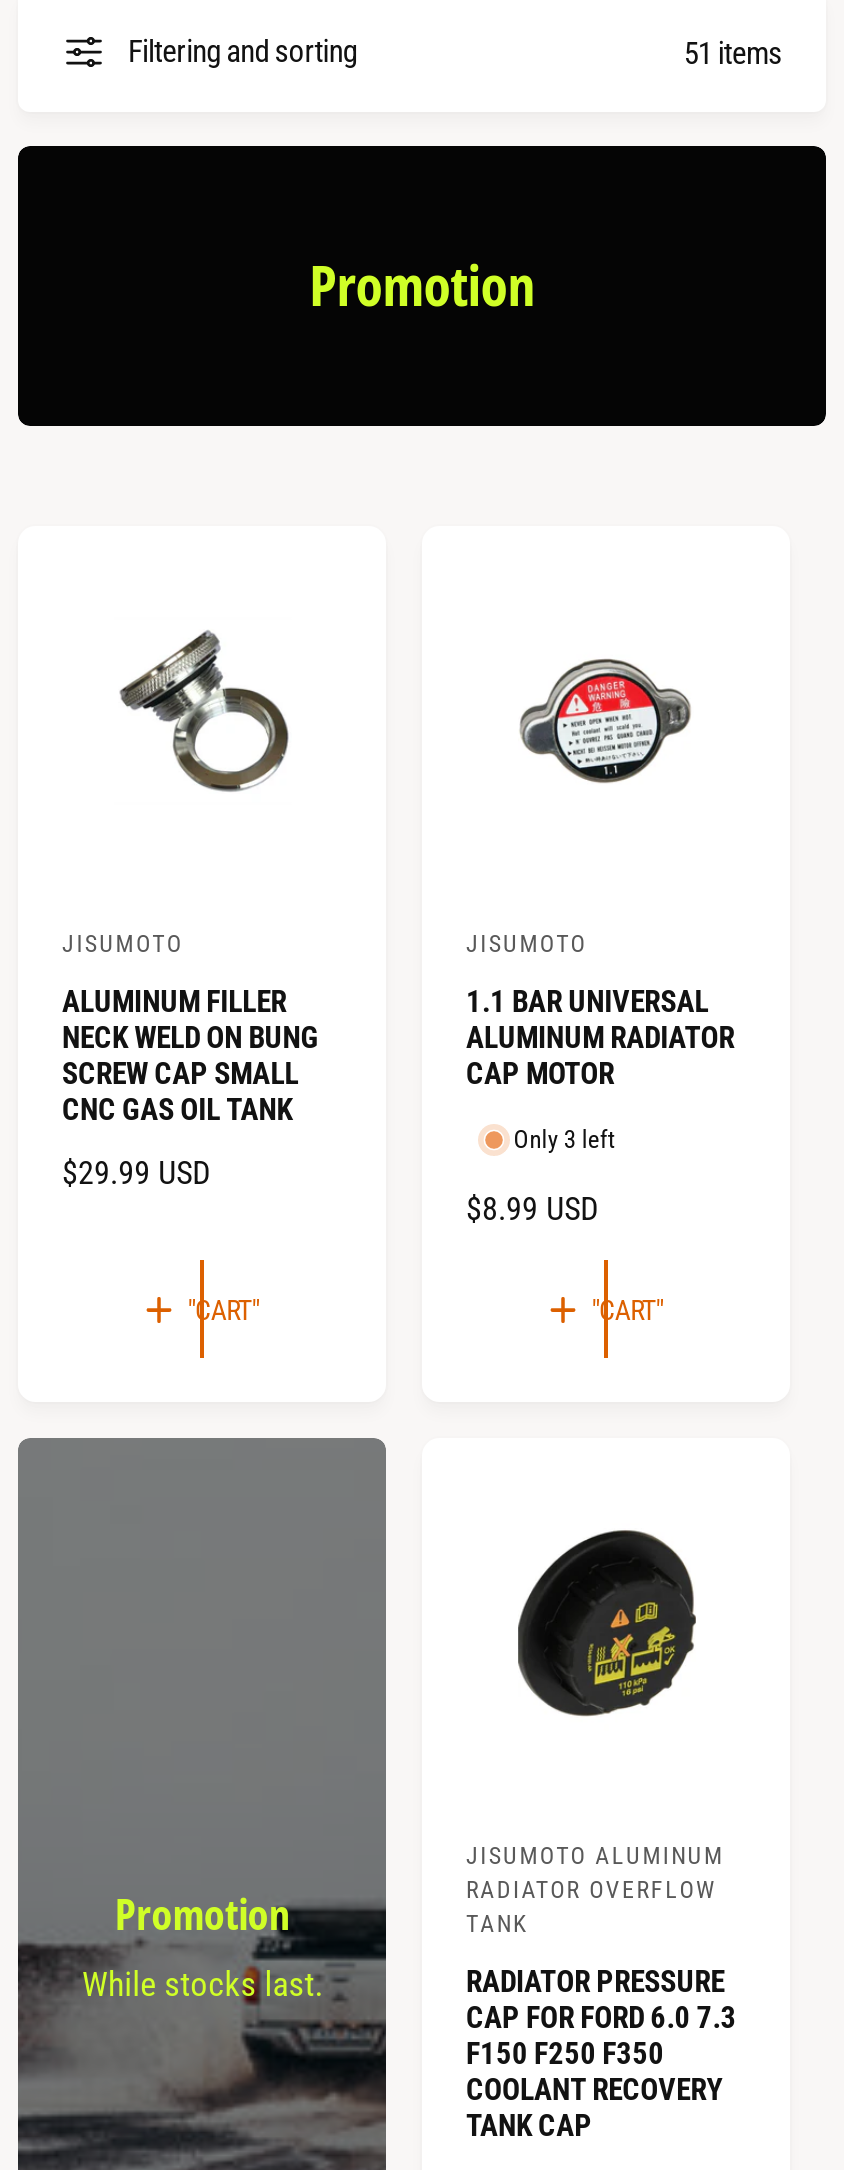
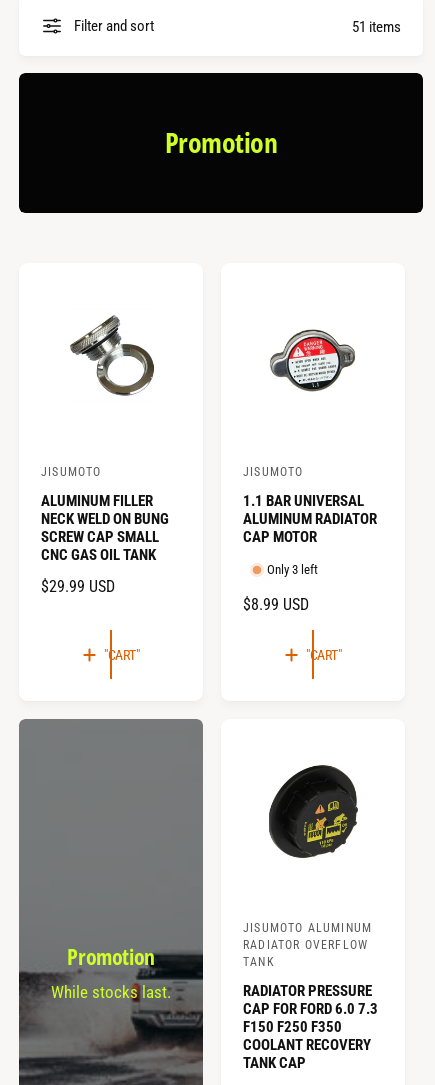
[128,33,357,69] Filtering and sorting -> [74,16,154,34] Filter and sort

